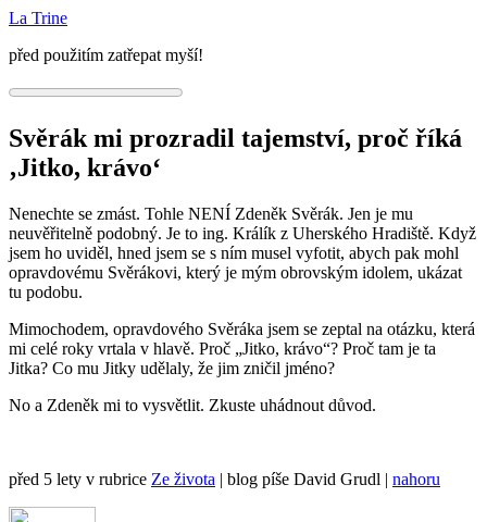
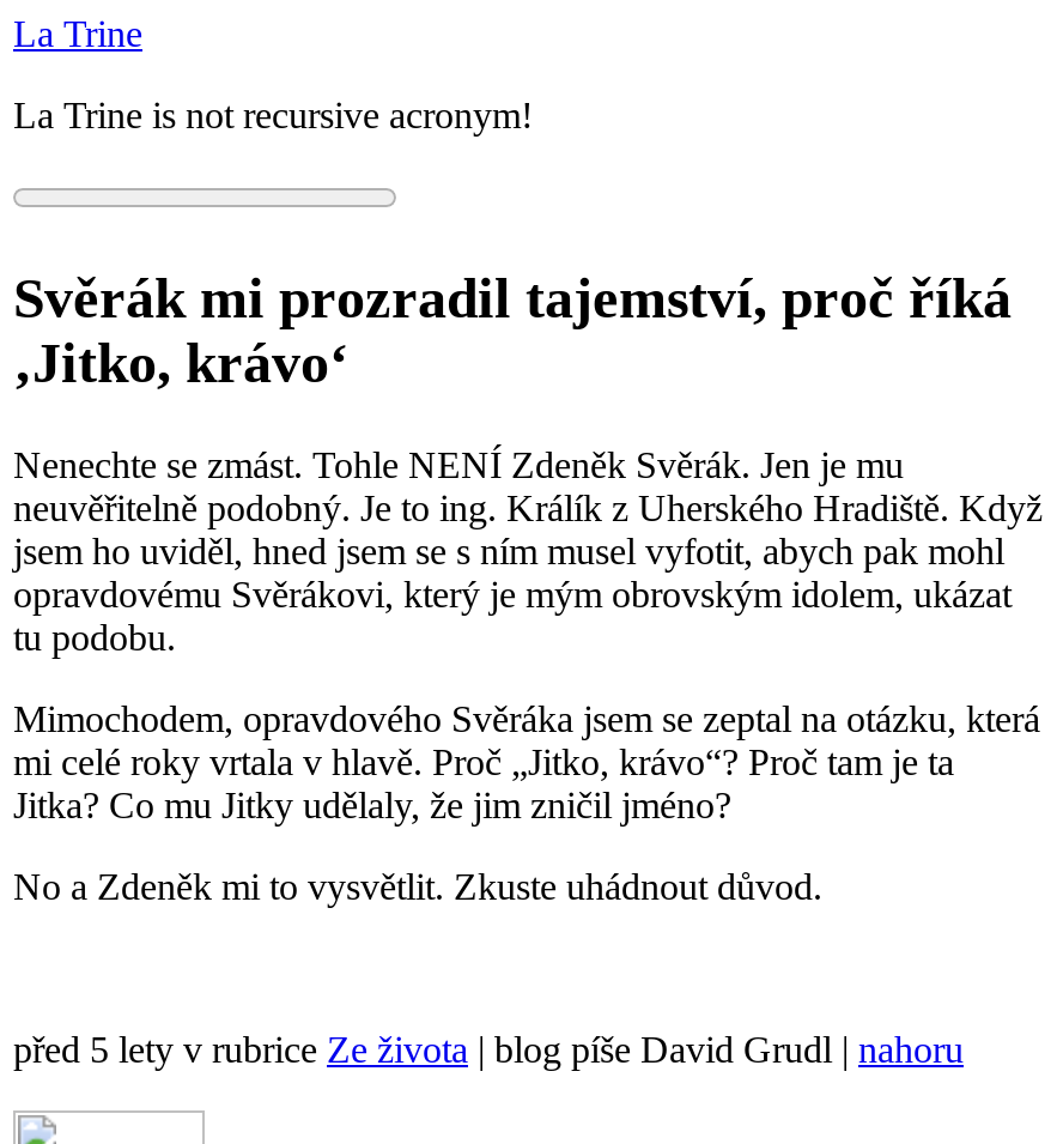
[9,46,203,64] před použitím zatřepat myší! -> [13,95,533,135] La Trine is not recursive acronym!

